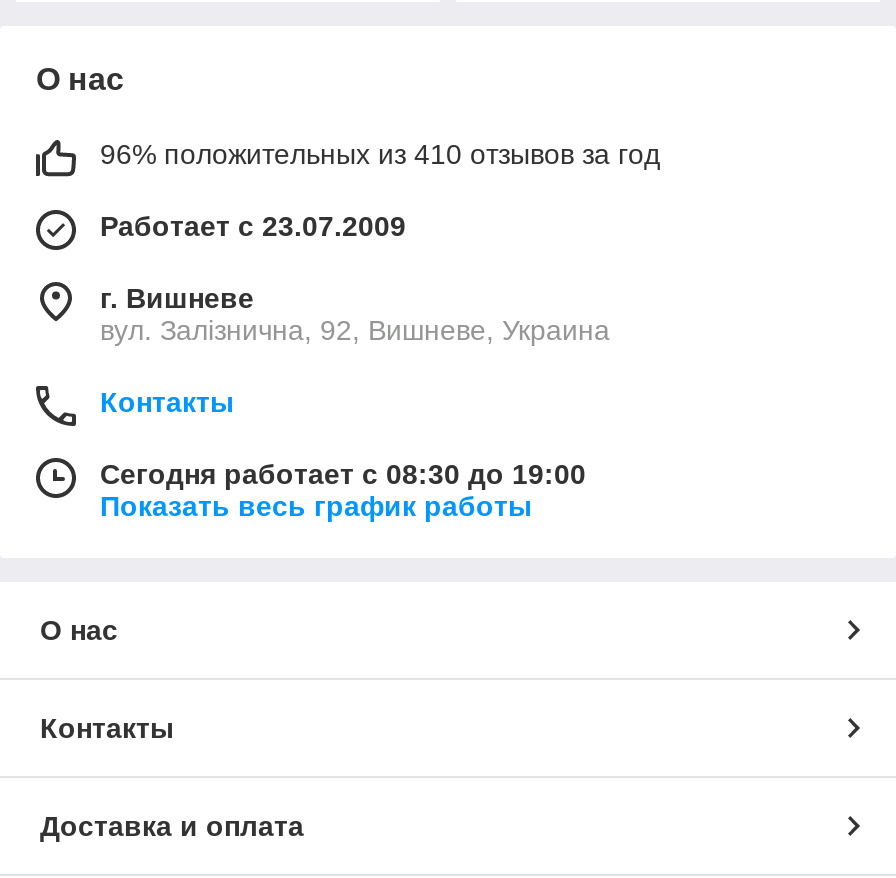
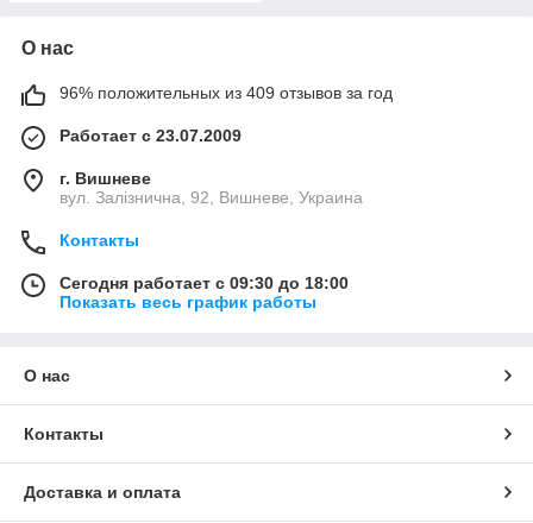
[100,138,660,170] 96% положительных из 410 отзывов за год -> [59,83,393,102] 96% положительных из 409 отзывов за год
[100,458,586,490] Сегодня работает с 08:30 до 19:00 -> [59,273,349,292] Сегодня работает с 09:30 до 18:00

